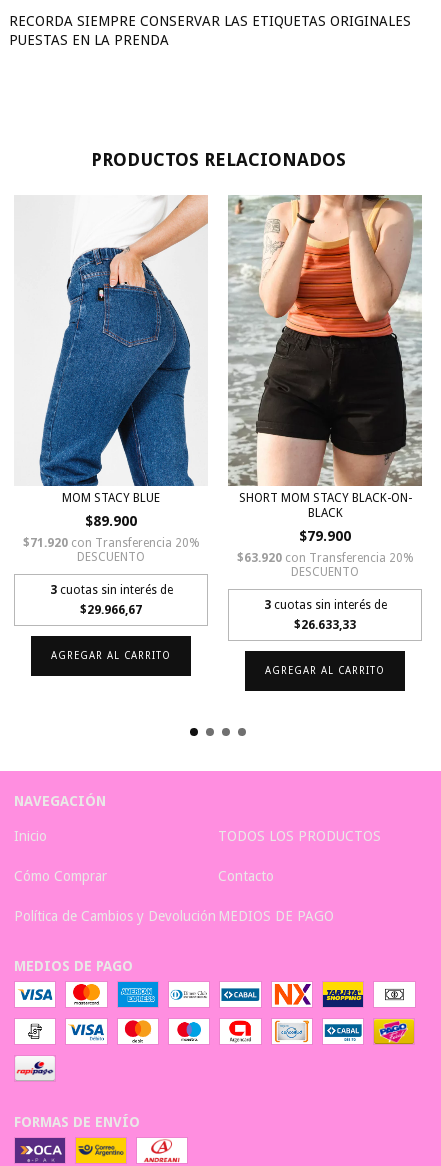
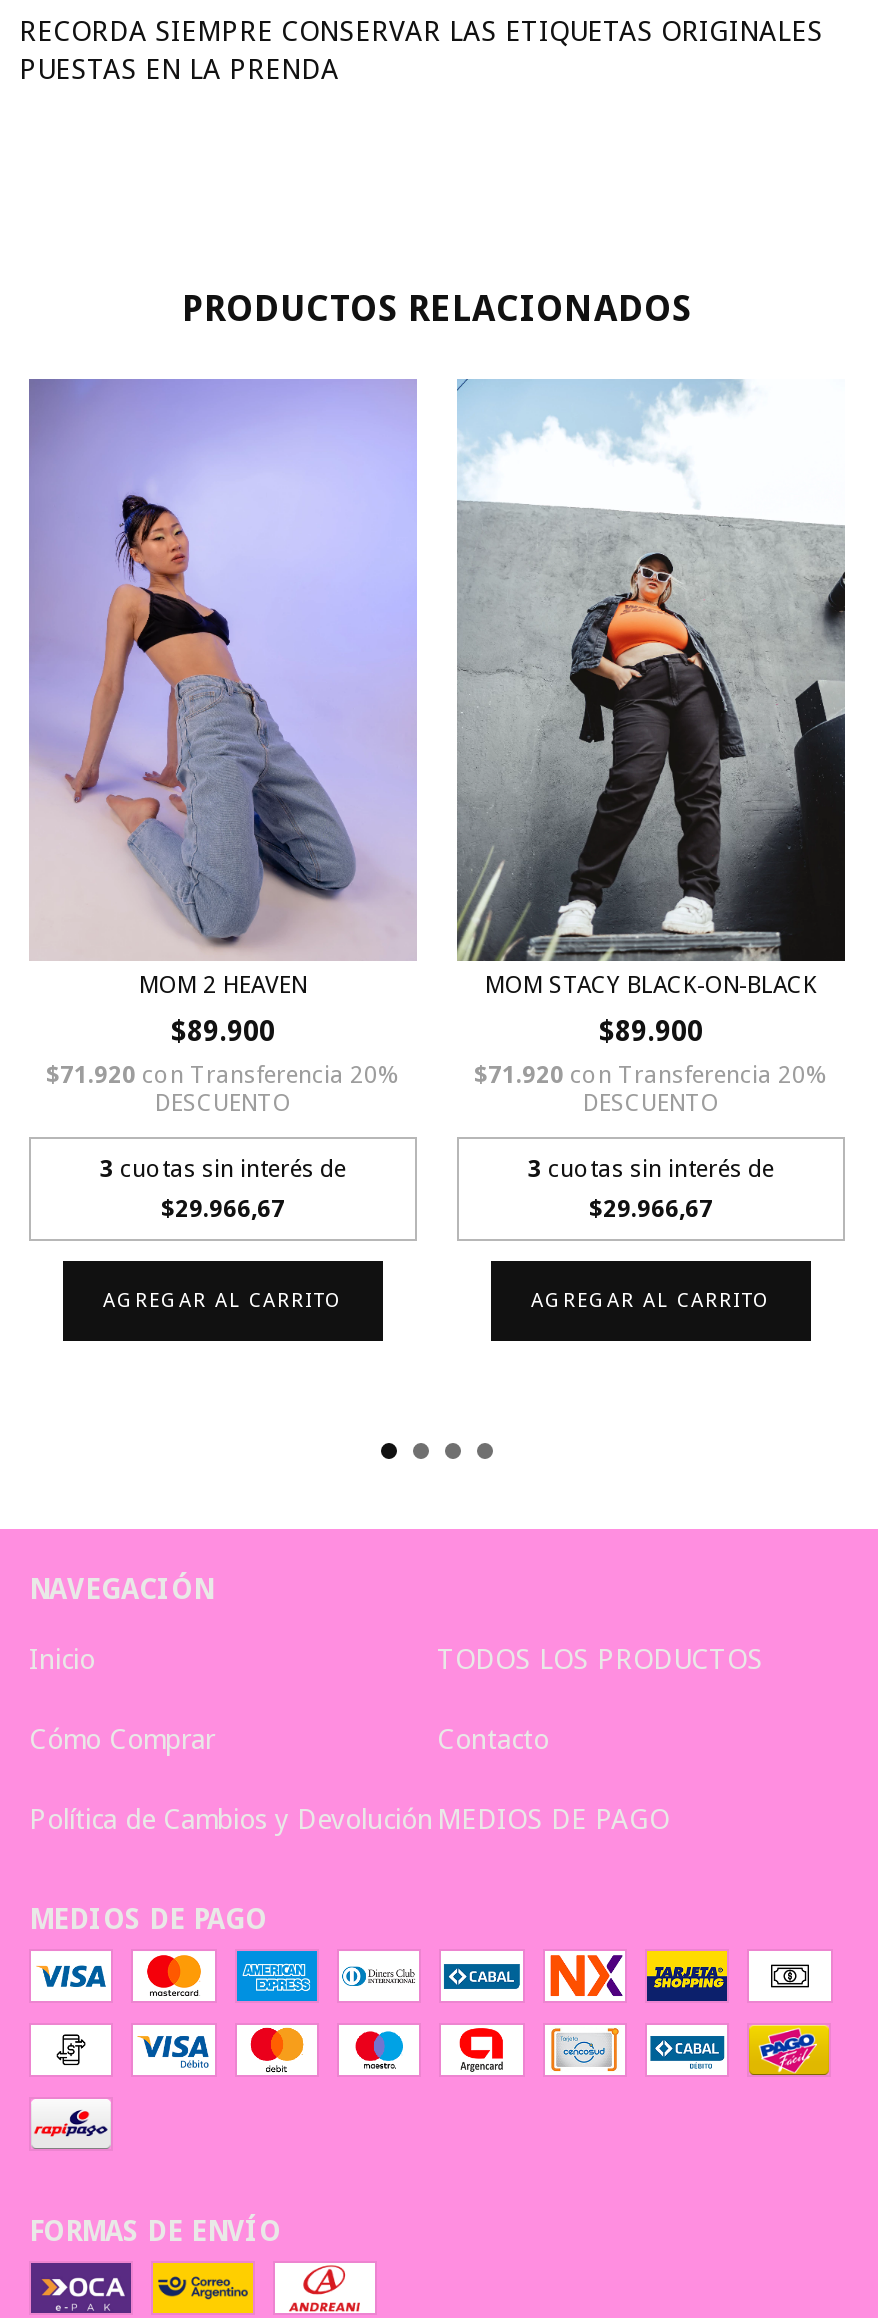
[15,194,209,504] [image] | MOM STACY BLUE -> [29,379,417,998] [image] | MOM 2 HEAVEN
[228,194,423,520] [image] | SHORT MOM STACY BLACK-ON- | BLACK -> [457,379,847,998] [image] | MOM STACY BLACK-ON-BLACK
[236,528,413,565] $79.900 | $63.920 con Transferencia 20% -> [474,1014,828,1088] $89.900 | $71.920 con Transferencia 20%
[294,618,356,632] $26.633,33 -> [589,1194,713,1222] $29.966,67

